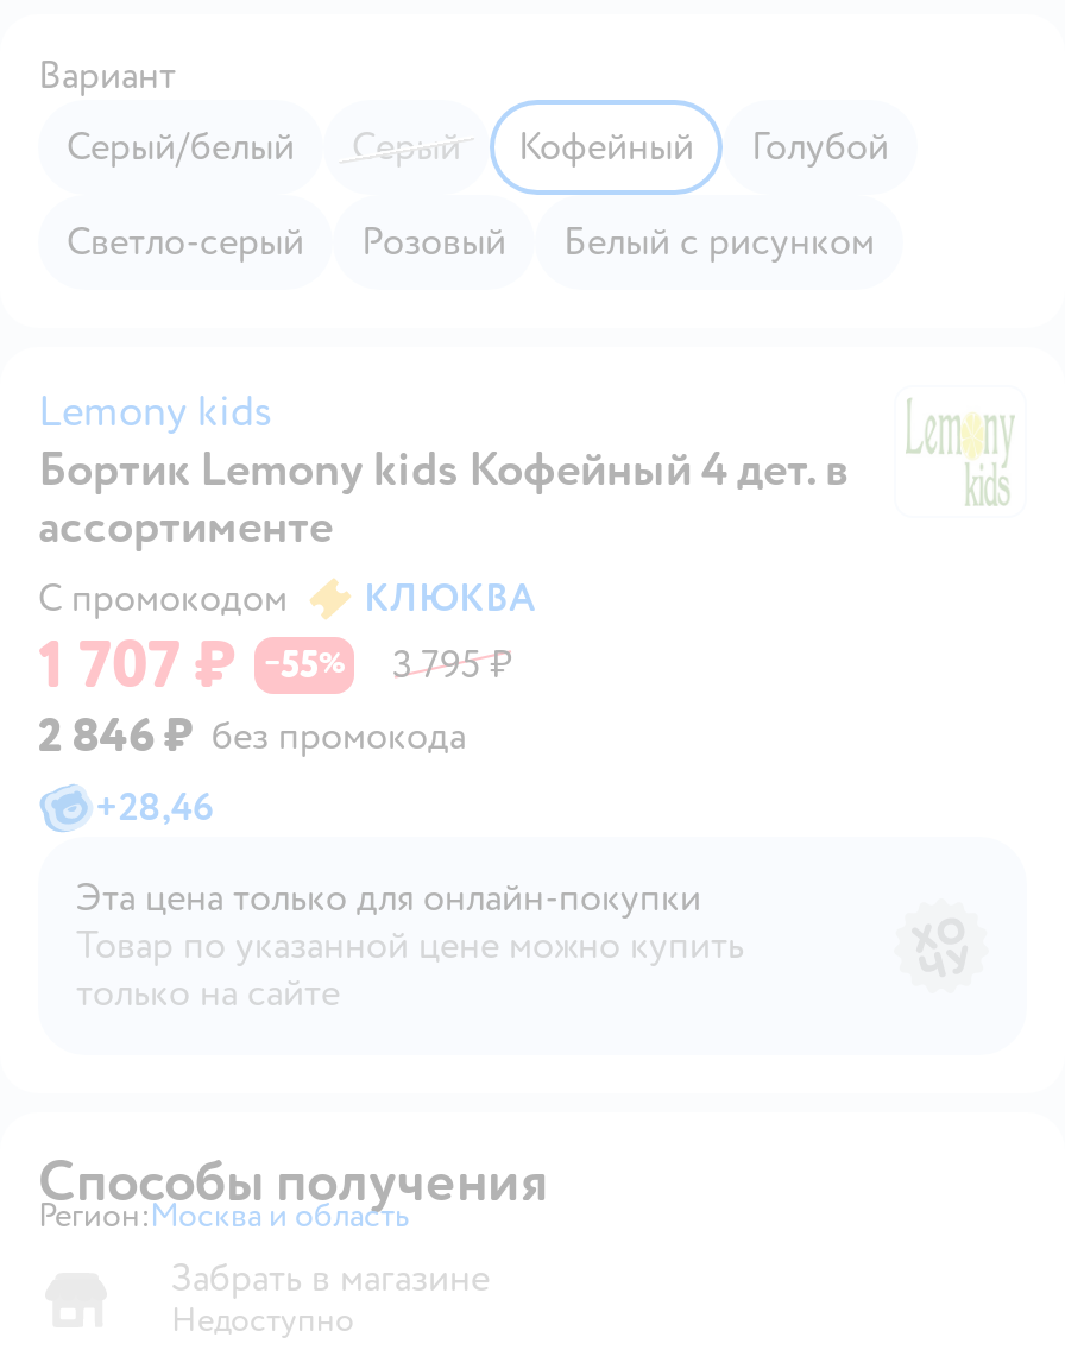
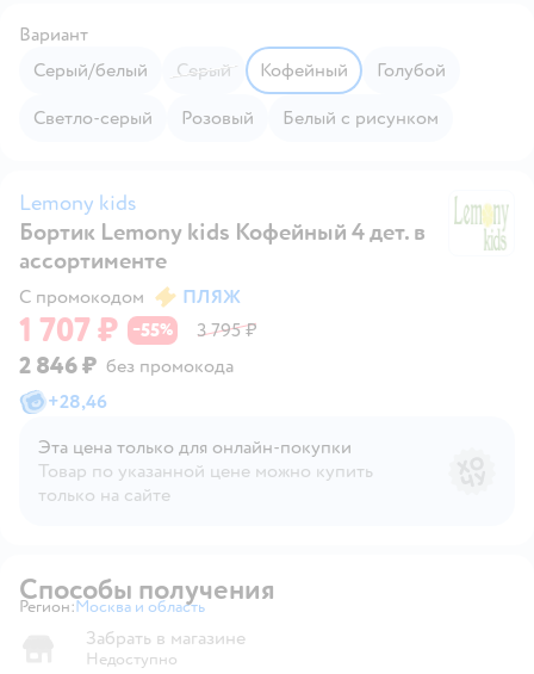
[364,575,535,623] КЛЮКВА -> [182,285,241,309] ПЛЯЖ

